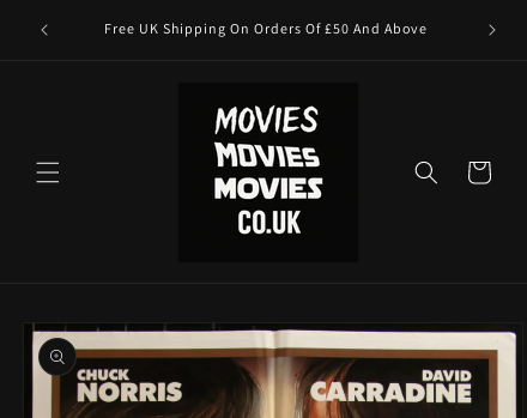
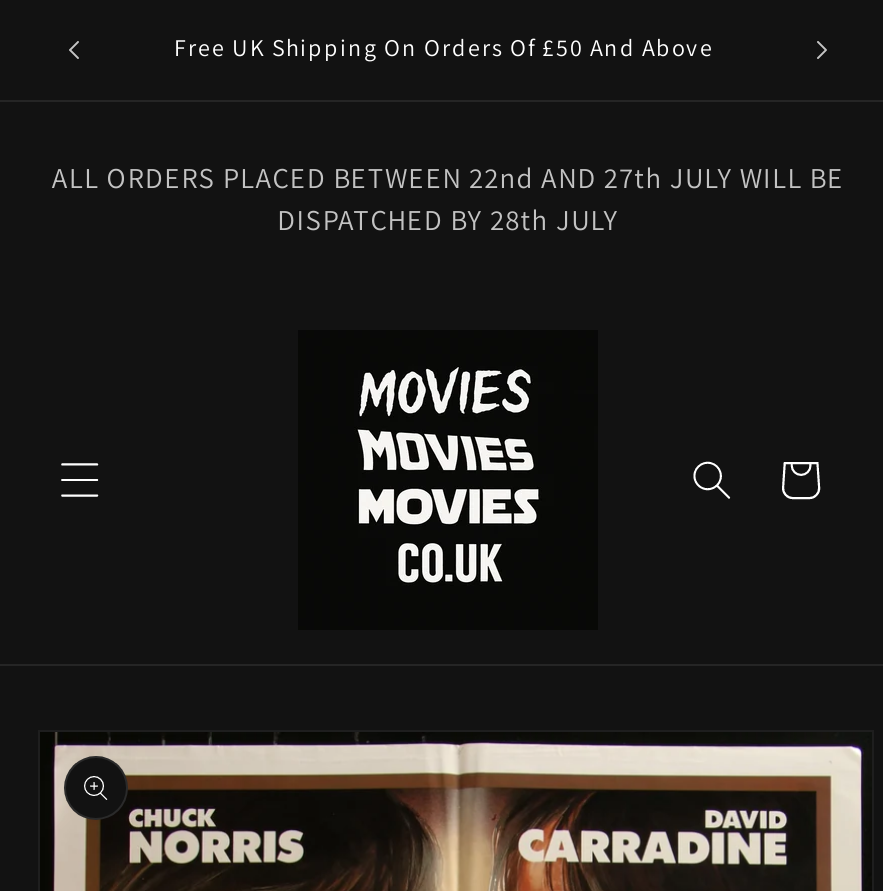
none -> [52,158,844,238] ALL ORDERS PLACED BETWEEN 22nd AND 27th JULY WILL BE | DISPATCHED BY 28th JULY

